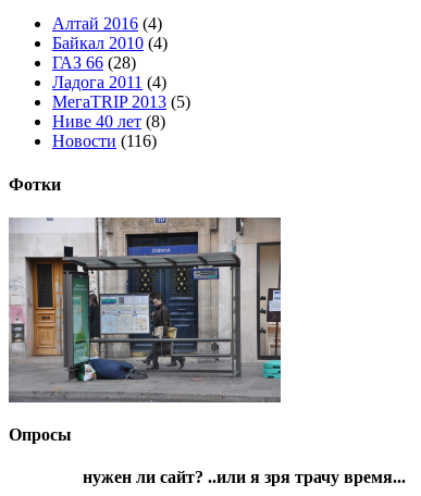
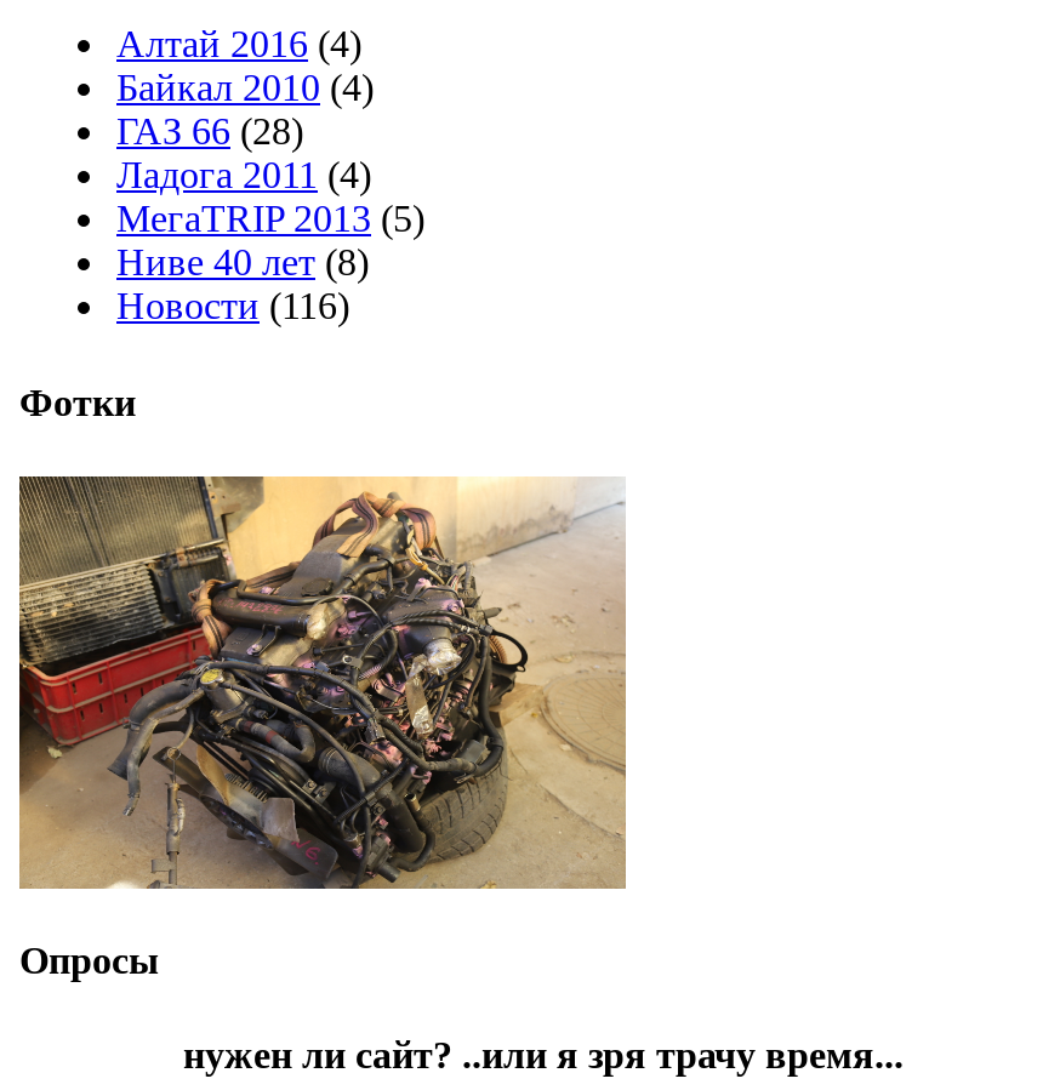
[8,216,282,404] [image] -> [17,474,628,891] [image]

